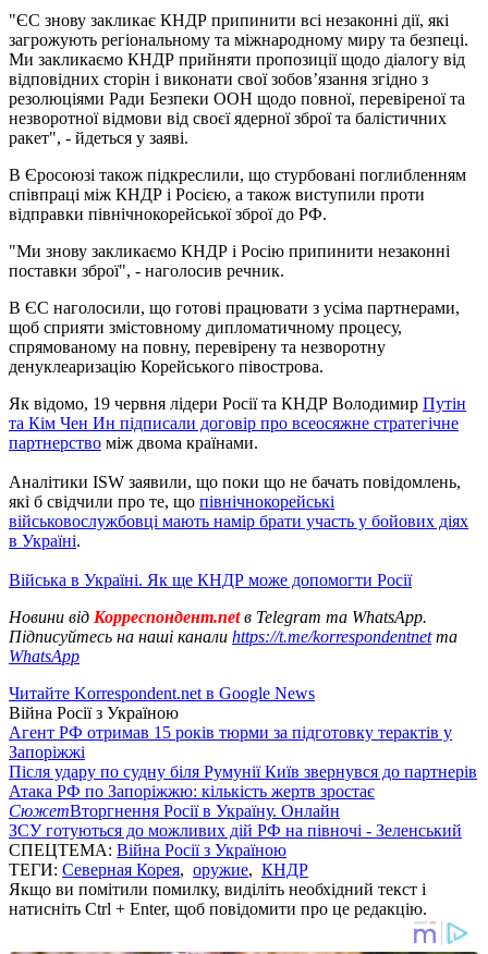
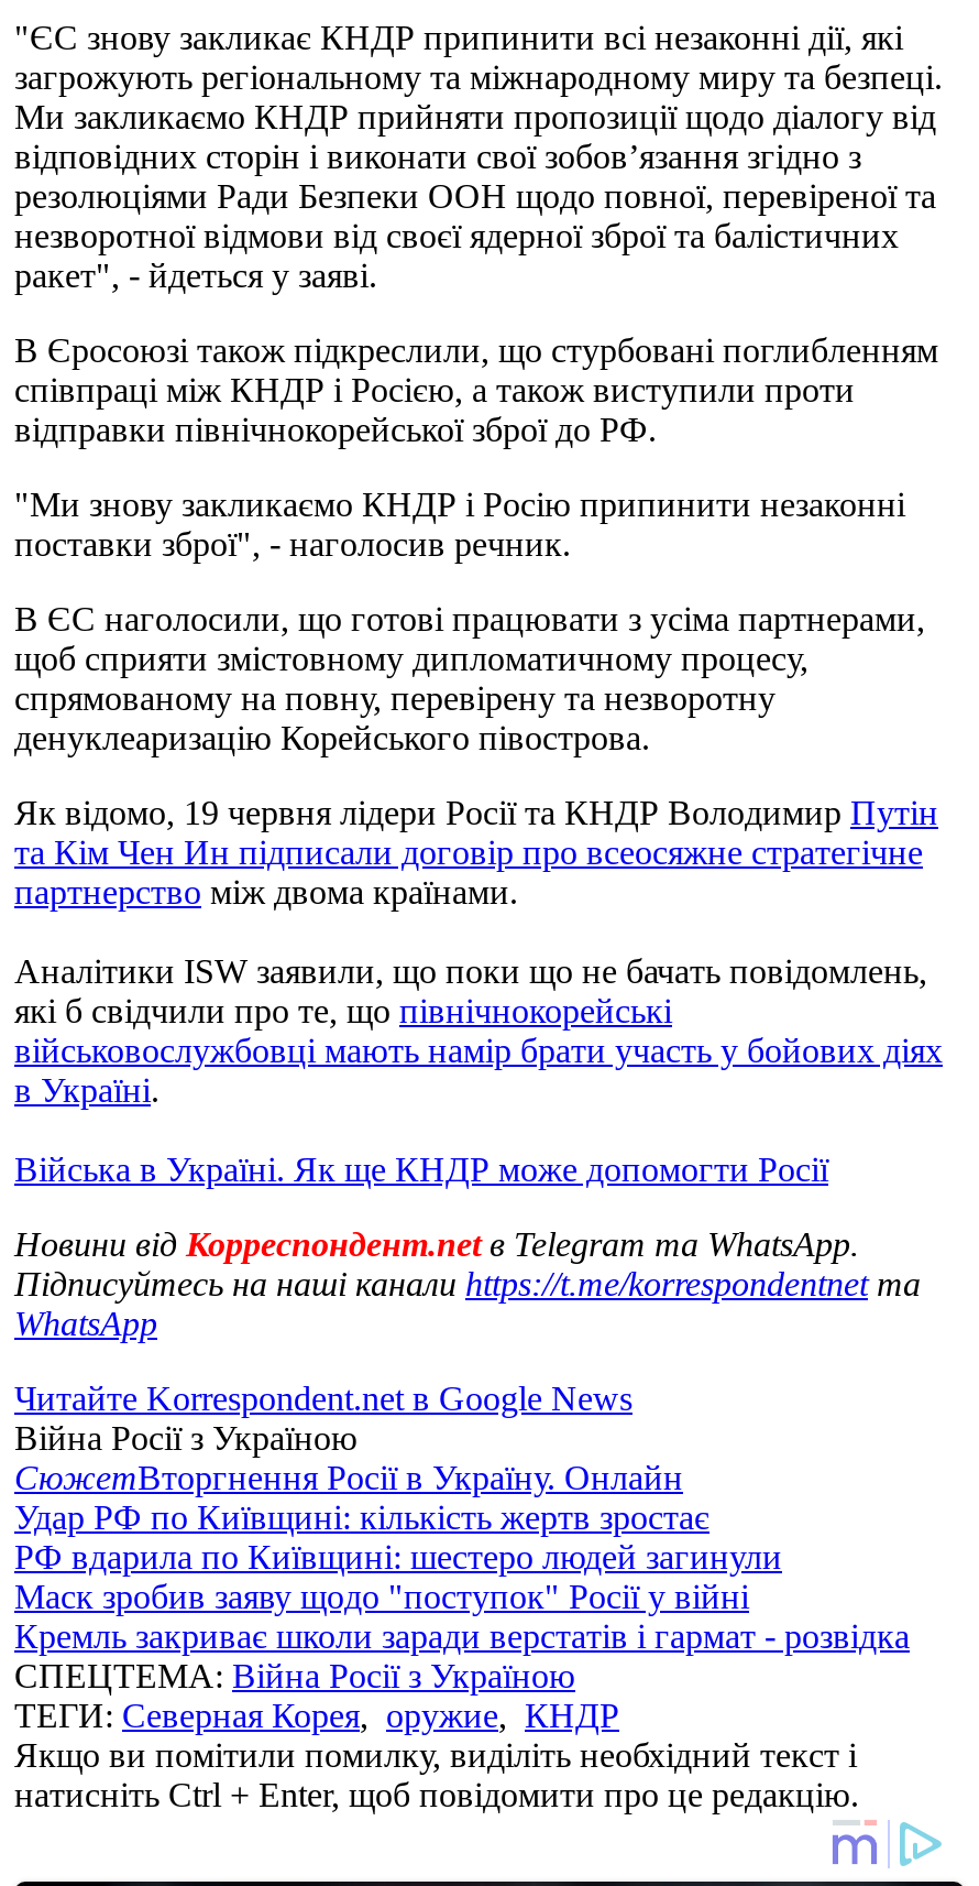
[9,723,477,800] Агент РФ отримав 15 років тюрми за підготовку терактів у | Запоріжжі | Після удару по судну біля Румунії Київ звернувся до партнерів | Атака РФ по Запоріжжю: кількість жертв зростає -> none
moved [9,801,340,820] -> [14,1458,683,1496]: СюжетВторгнення Росії в Україну. Онлайн
[9,821,462,839] ЗСУ готуються до можливих дій РФ на півночі - Зеленський -> [14,1498,910,1654] Удар РФ по Київщині: кількість жертв зростає | РФ вдарила по Київщині: шестеро людей загинули | Маск зробив заяву щодо "поступок" Росії у війні | Кремль закриває школи заради верстатів і гармат - розвідка

